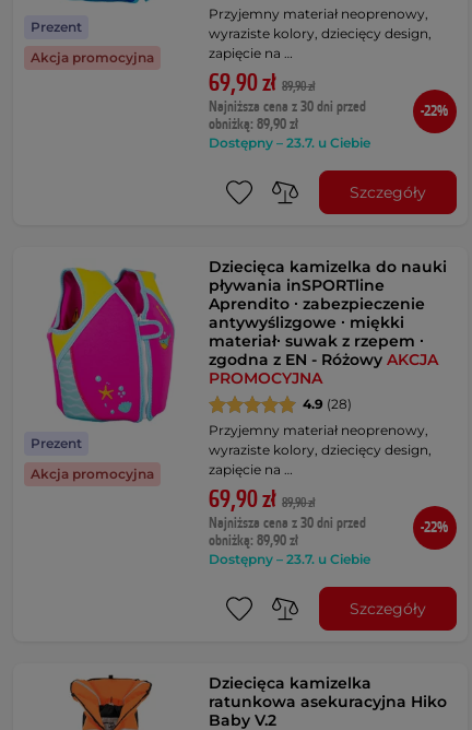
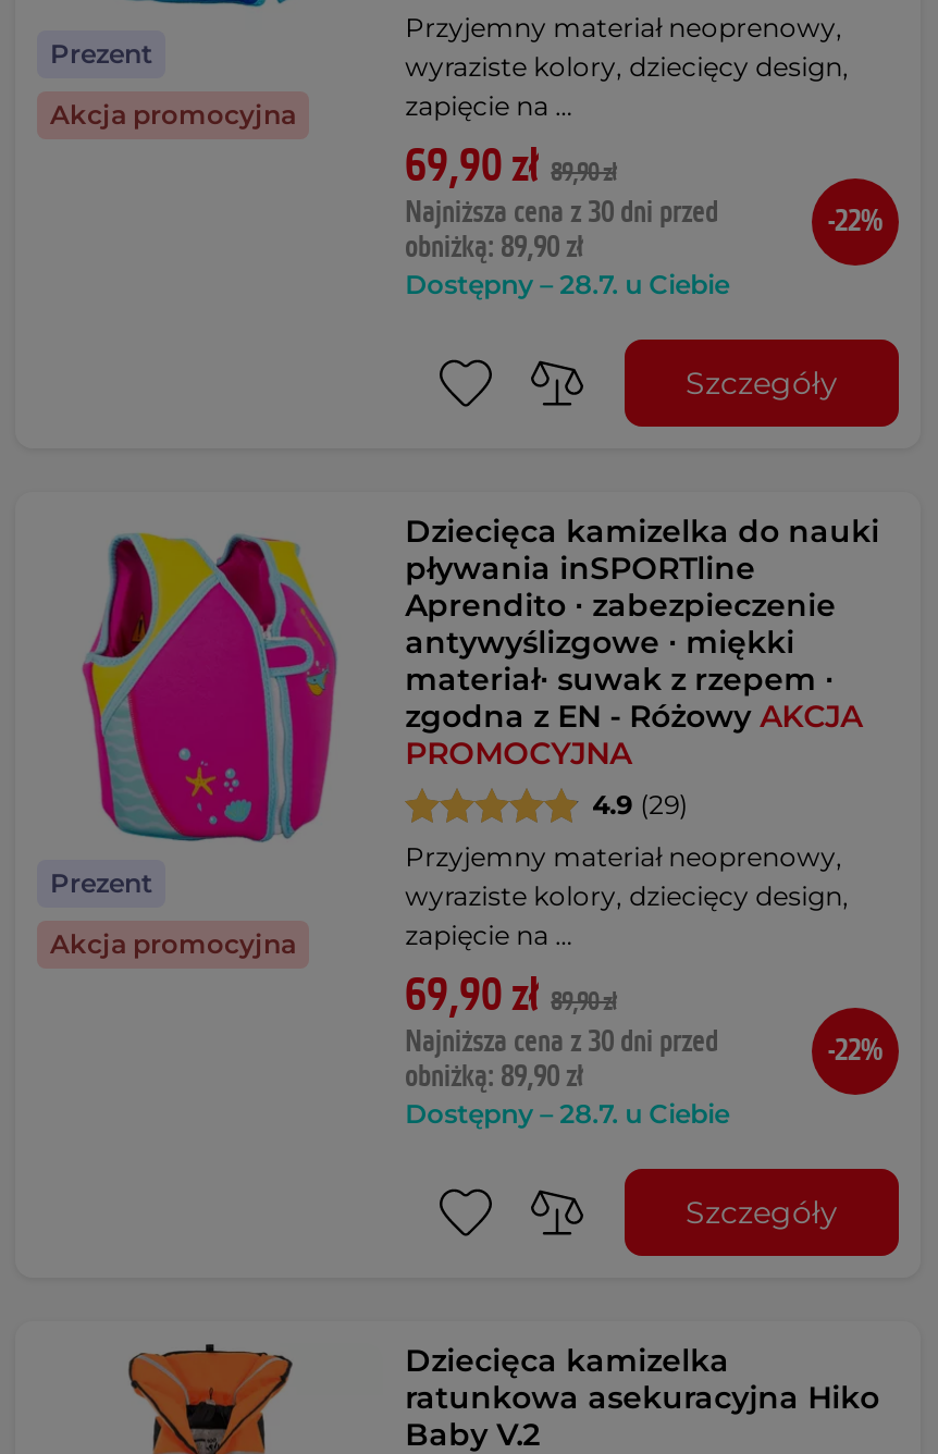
[209,134,371,151] Dostępny – 23.7. u Ciebie -> [405,268,730,300] Dostępny – 28.7. u Ciebie
[303,396,352,412] 4.9 (28) -> [592,788,688,821] 4.9 (29)
[209,551,371,567] Dostępny – 23.7. u Ciebie -> [405,1097,730,1130] Dostępny – 28.7. u Ciebie

